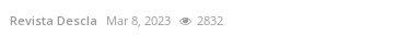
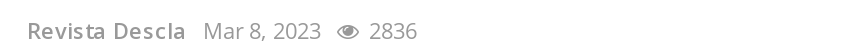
[10,12,223,28] Revista Descla Mar 8, 2023 2832 -> [27,15,417,45] Revista Descla Mar 8, 2023 2836

